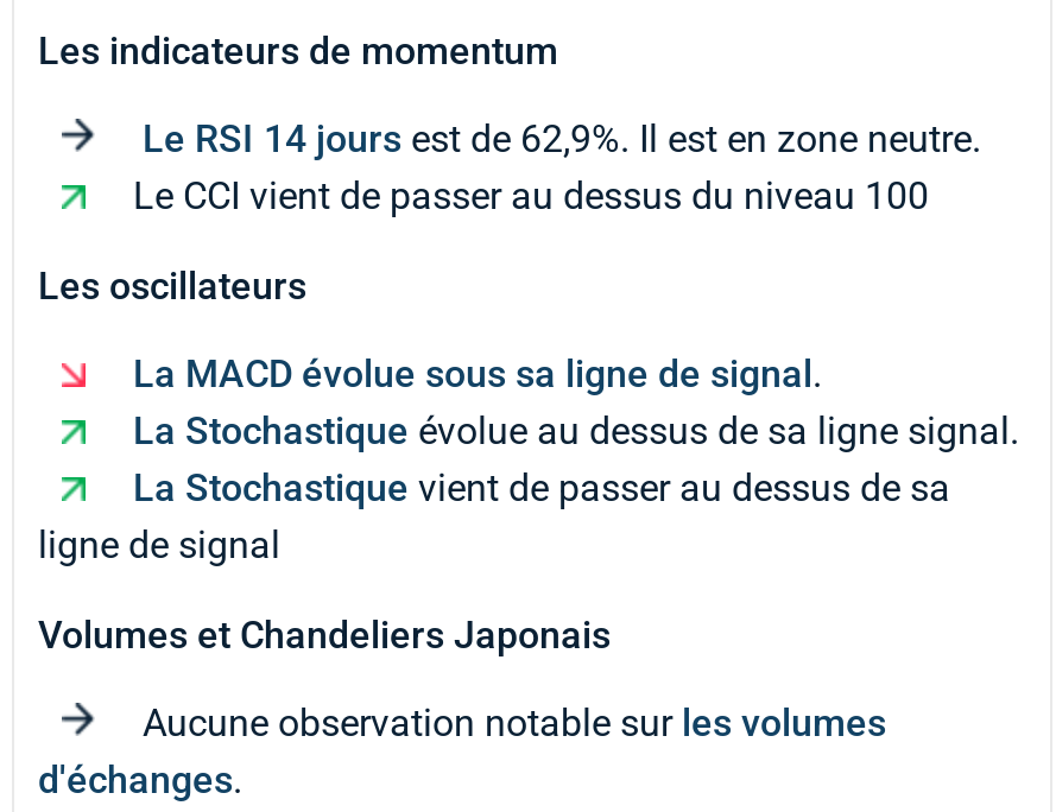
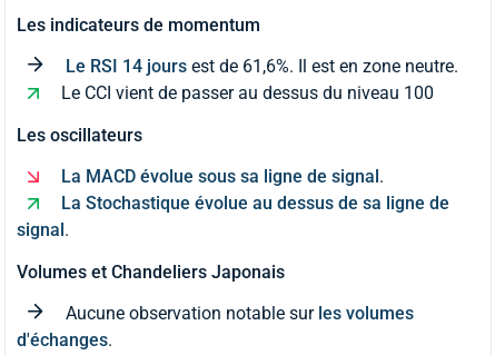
[143,116,981,161] Le RSI 14 jours est de 62,9%. Il est en zone neutre. -> [66,56,458,77] Le RSI 14 jours est de 61,6%. Il est en zone neutre.
[38,408,1019,567] La Stochastique évolue au dessus de sa ligne signal. | La Stochastique vient de passer au dessus de sa | ligne de signal -> [17,193,449,240] La Stochastique évolue au dessus de sa ligne de | signal.

